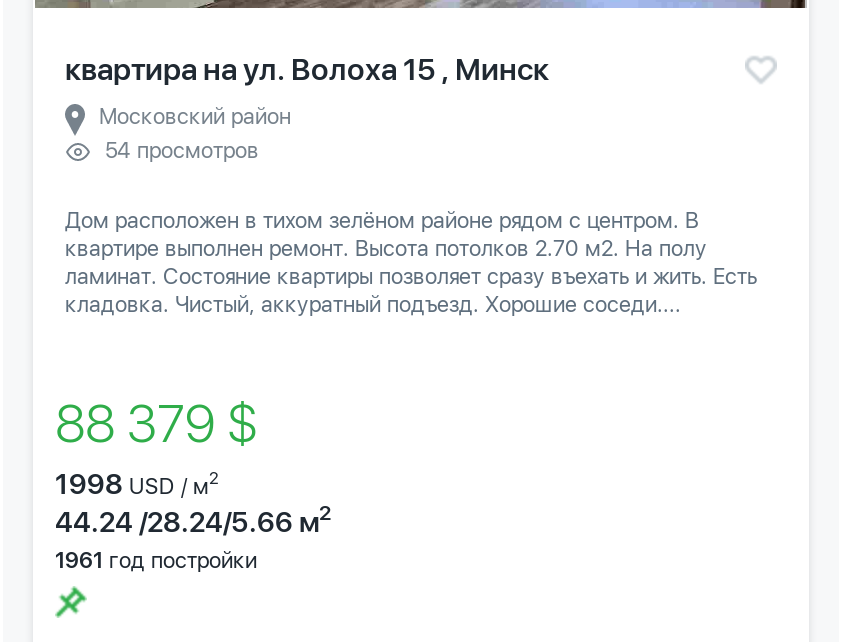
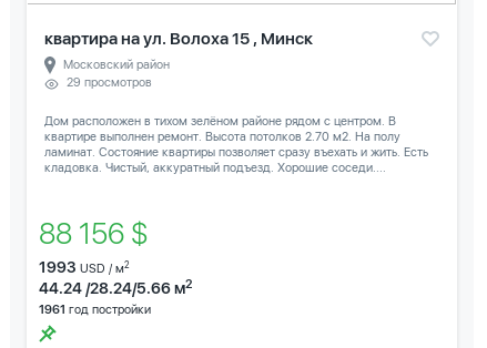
[105,137,259,163] 54 просмотров -> [67,76,152,90] 29 просмотров
[55,391,281,453] 88 379 $ -> [39,217,161,251] 88 156 $
[55,467,219,499] 1998 USD / м2 -> [39,259,130,276] 1993 USD / м2

